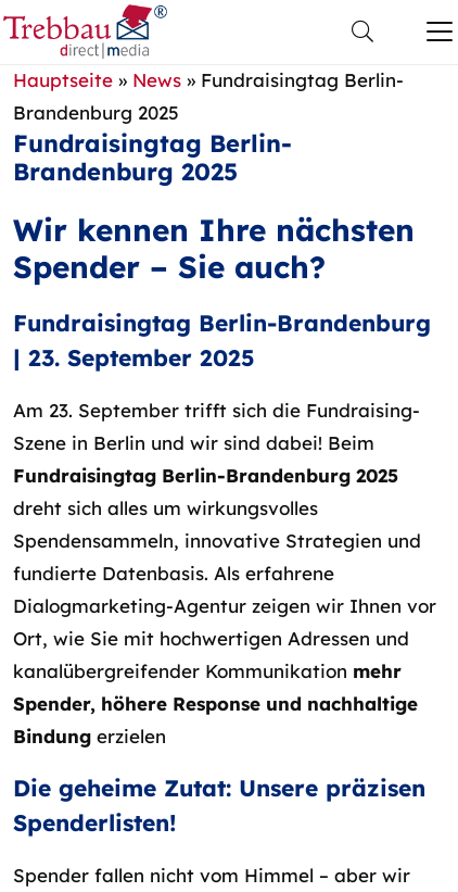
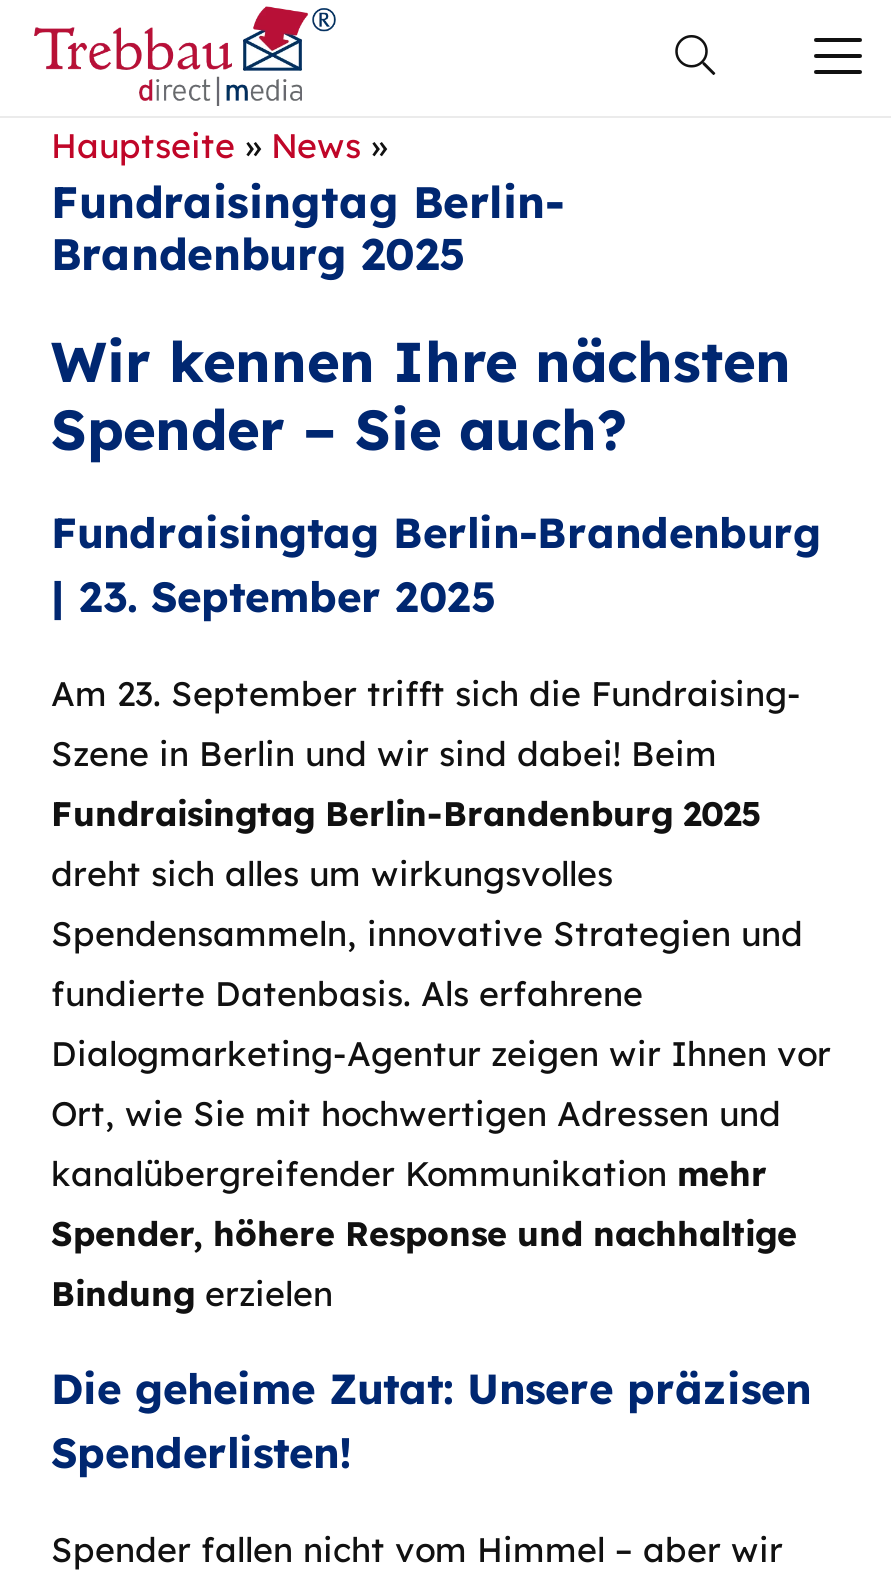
[12,68,403,124] Hauptseite» News» Fundraisingtag Berlin- | Brandenburg 2025 -> [51,124,387,166] Hauptseite» News»

